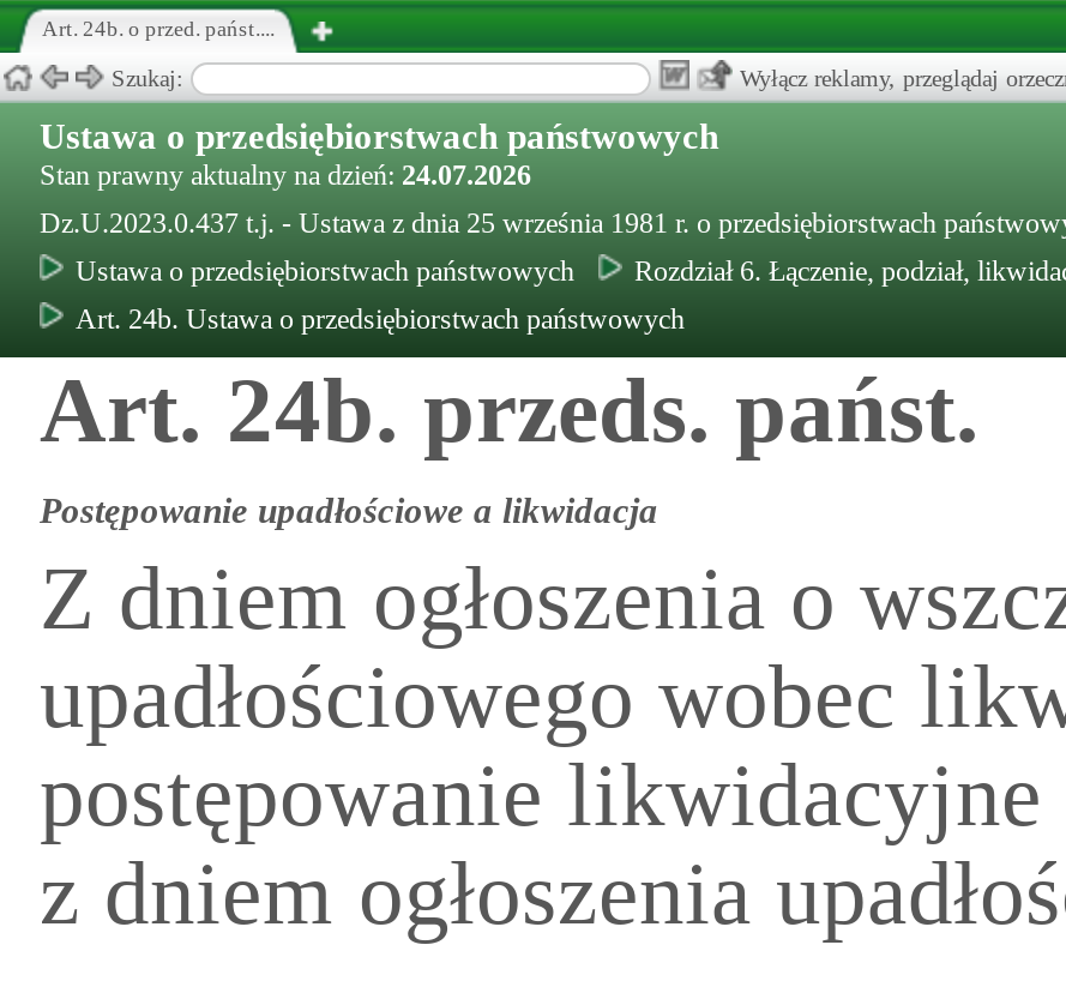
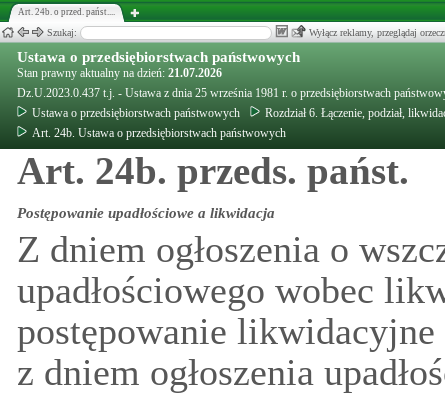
[40,158,531,192] Stan prawny aktualny na dzień: 24.07.2026 -> [17,66,222,80] Stan prawny aktualny na dzień: 21.07.2026

